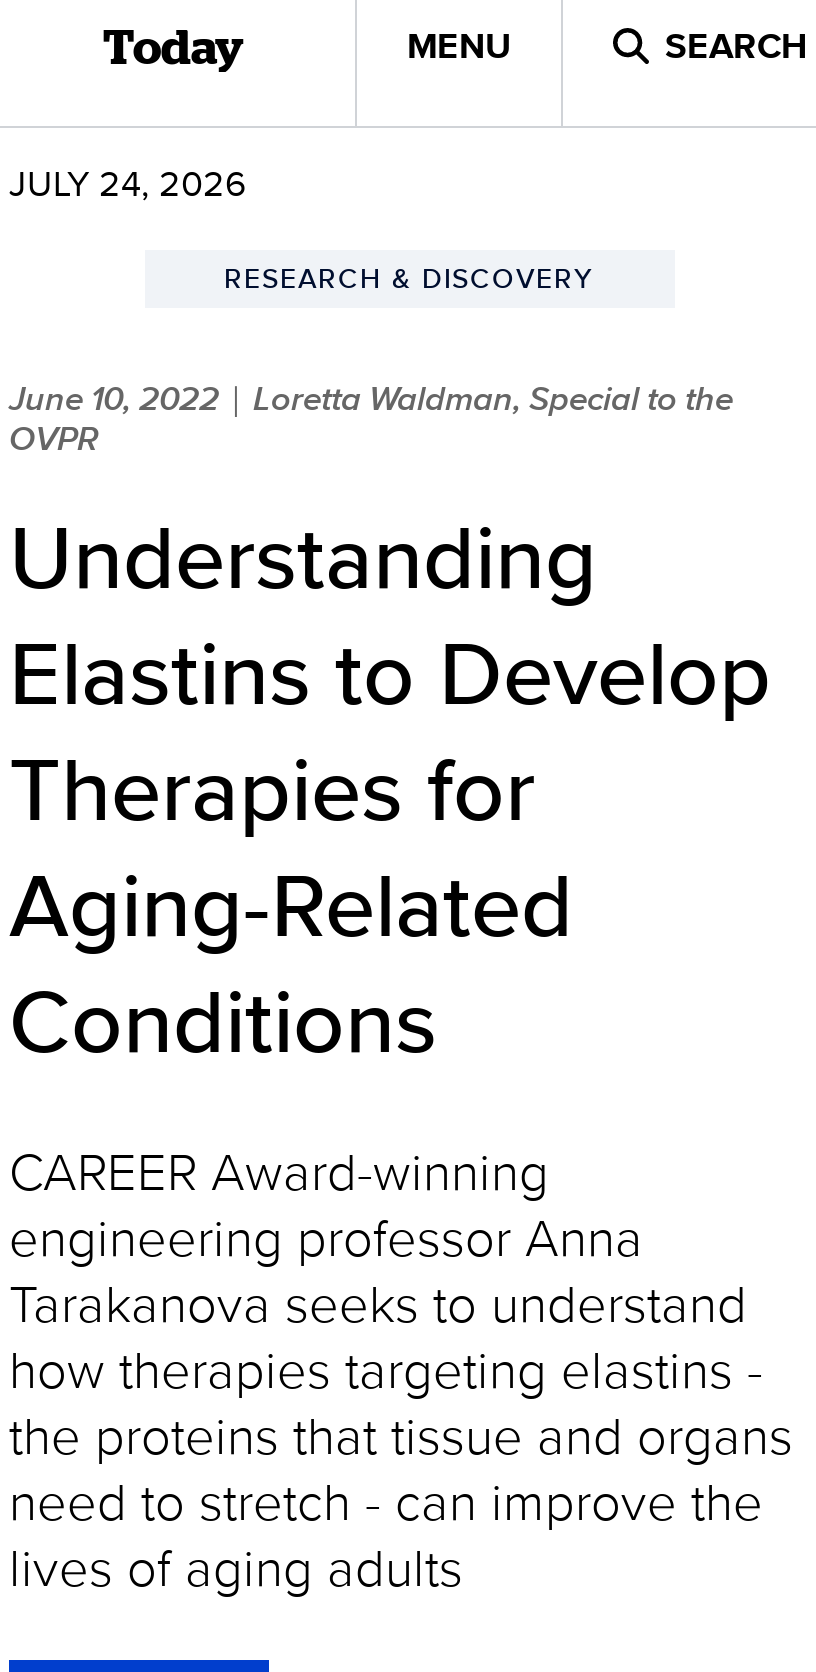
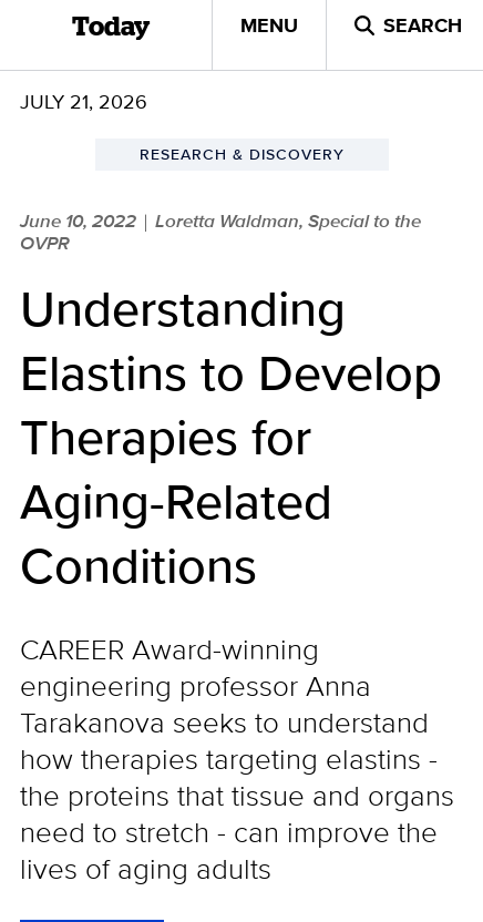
[9,158,247,208] JULY 24, 2026 -> [20,88,147,115] JULY 21, 2026

